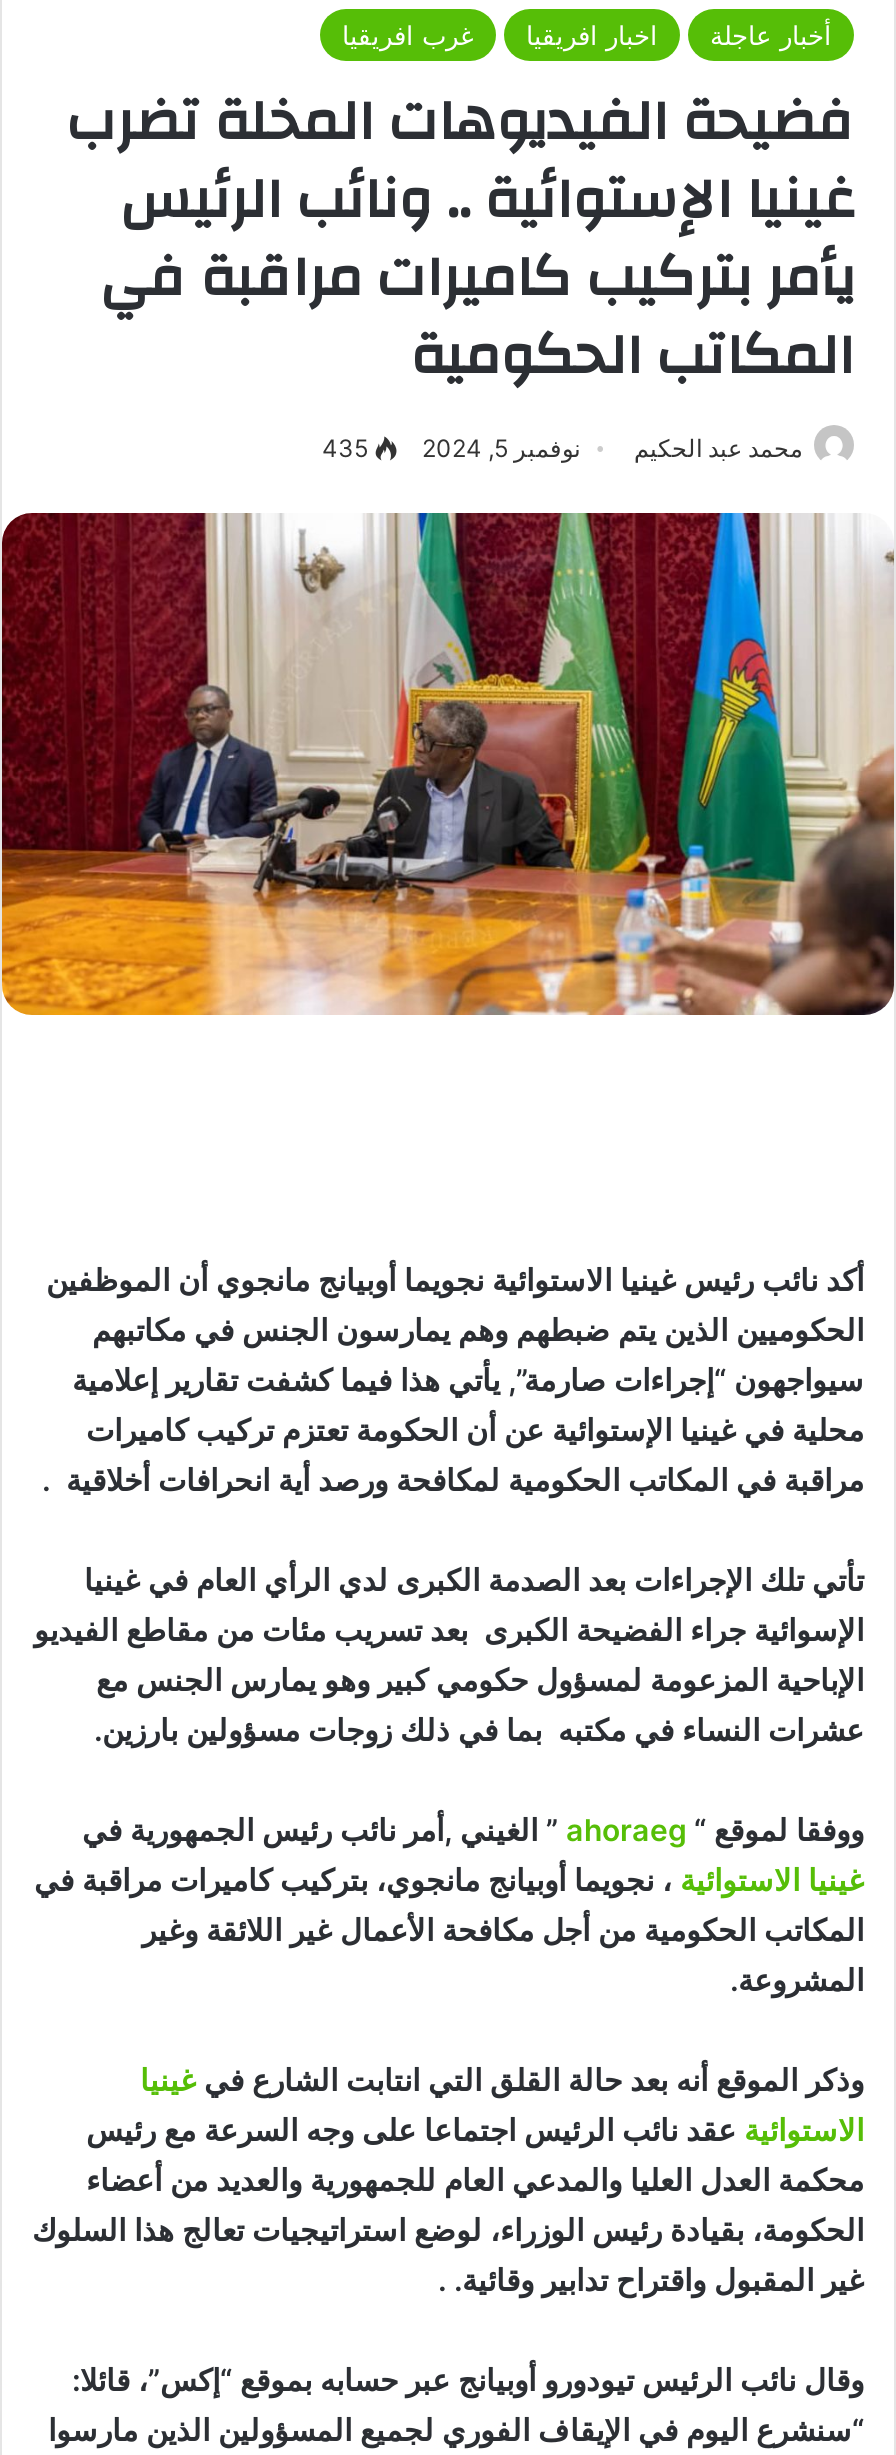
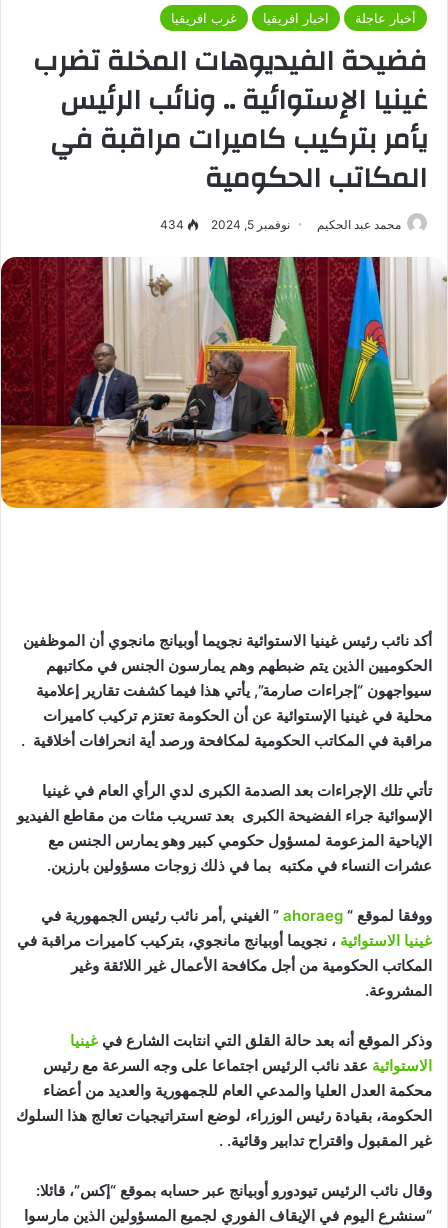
[322,432,368,462] 435 -> [160,217,184,232] 434

